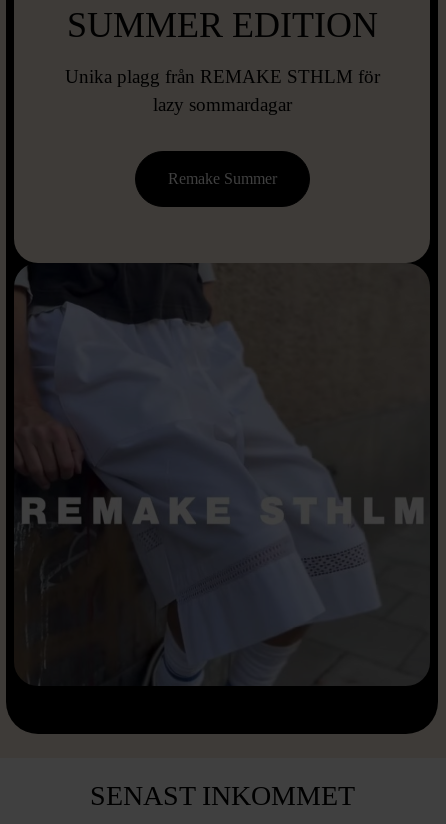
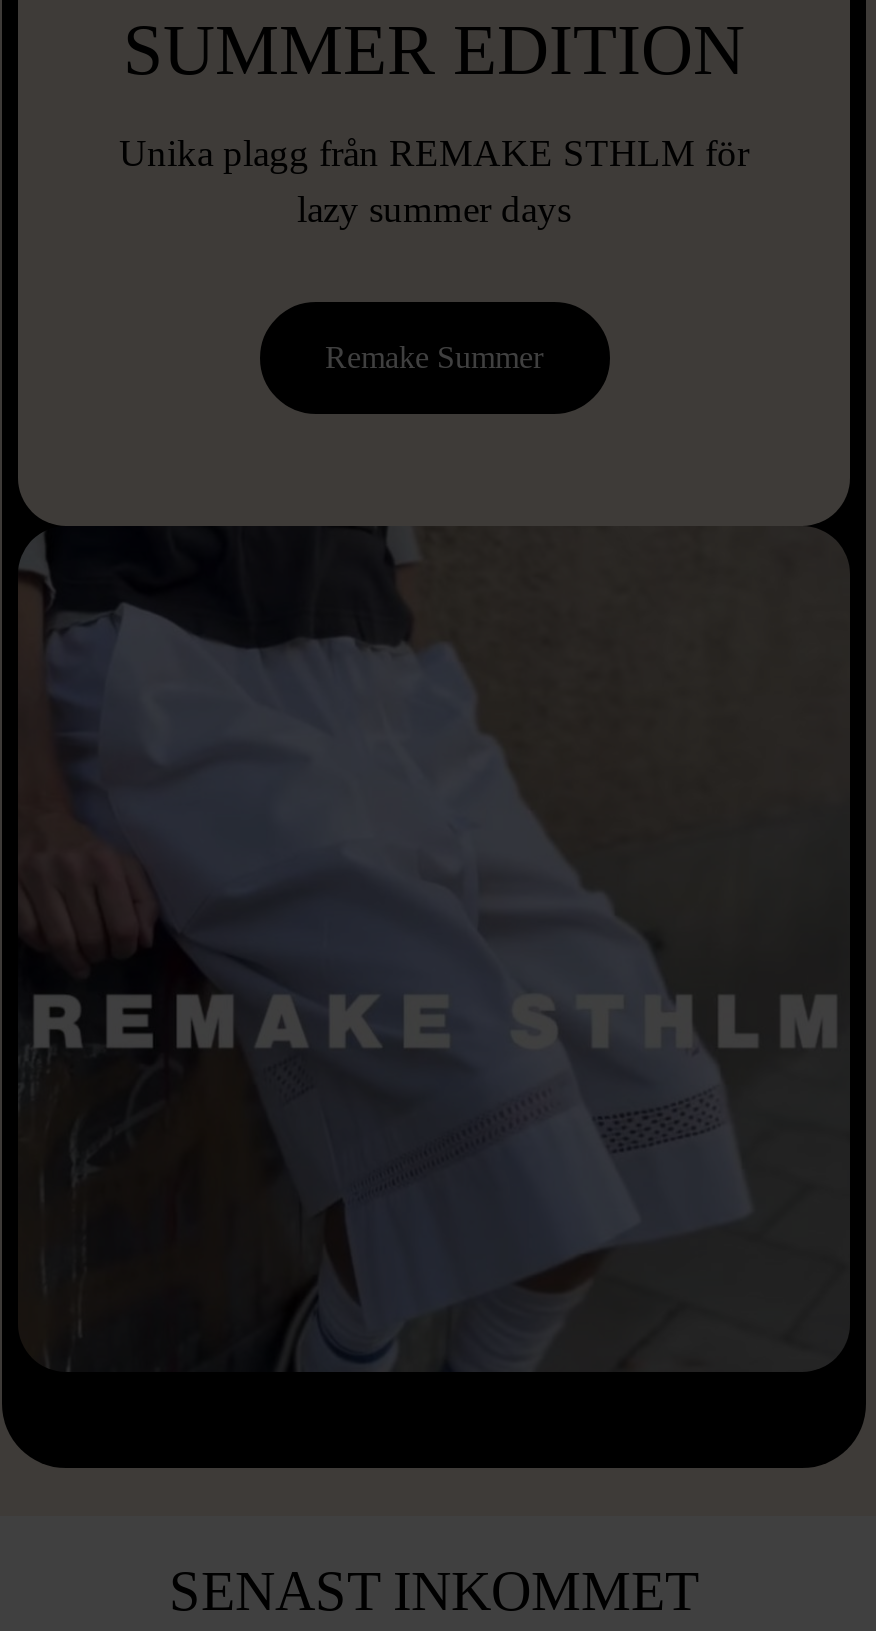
[152,94,291,115] lazy sommardagar -> [297,188,571,230] lazy summer days

